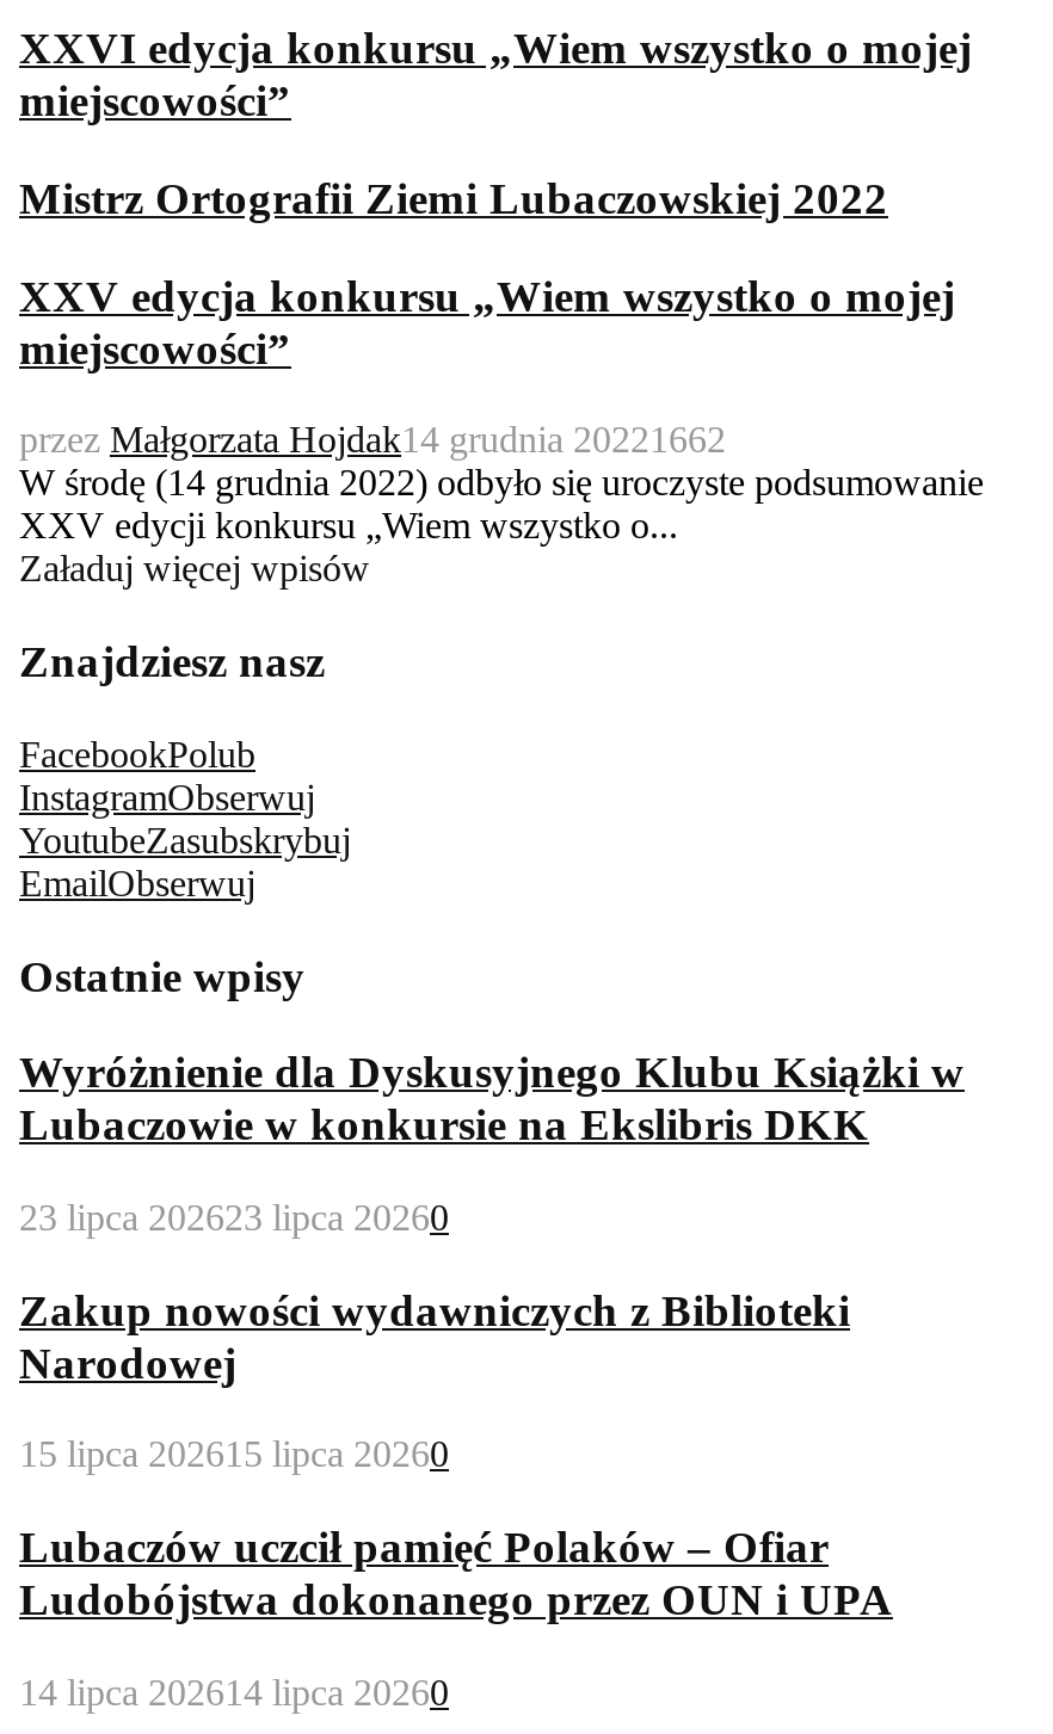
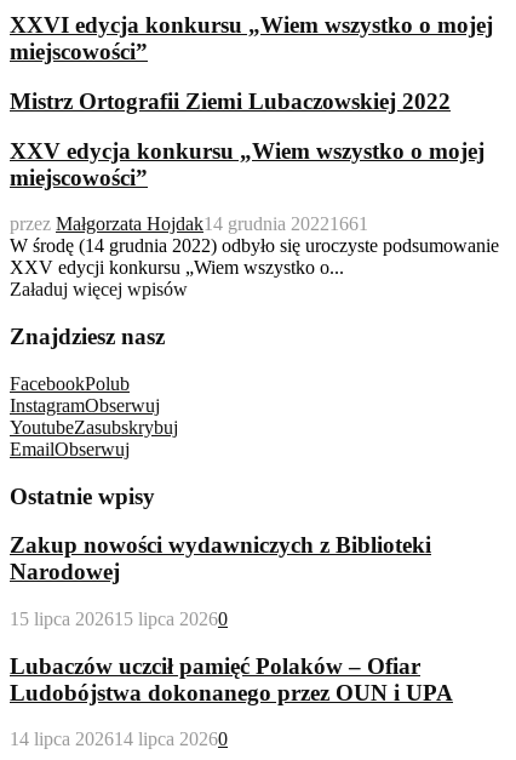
[19,420,726,460] przez Małgorzata Hojdak 14 grudnia 2022 1662 -> [10,214,368,234] przez Małgorzata Hojdak 14 grudnia 2022 1661
[19,1047,965,1238] Wyróżnienie dla Dyskusyjnego Klubu Książki w | Lubaczowie w konkursie na Ekslibris DKK | 23 lipca 202623 lipca 20260 -> none

